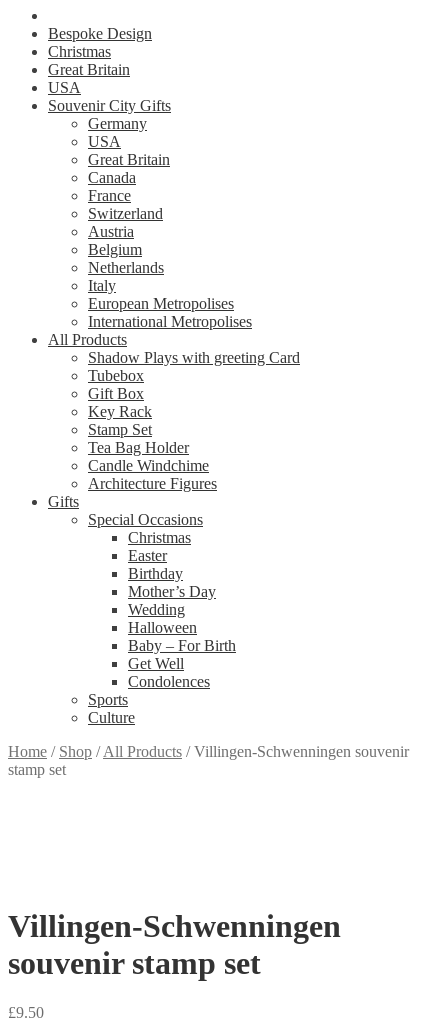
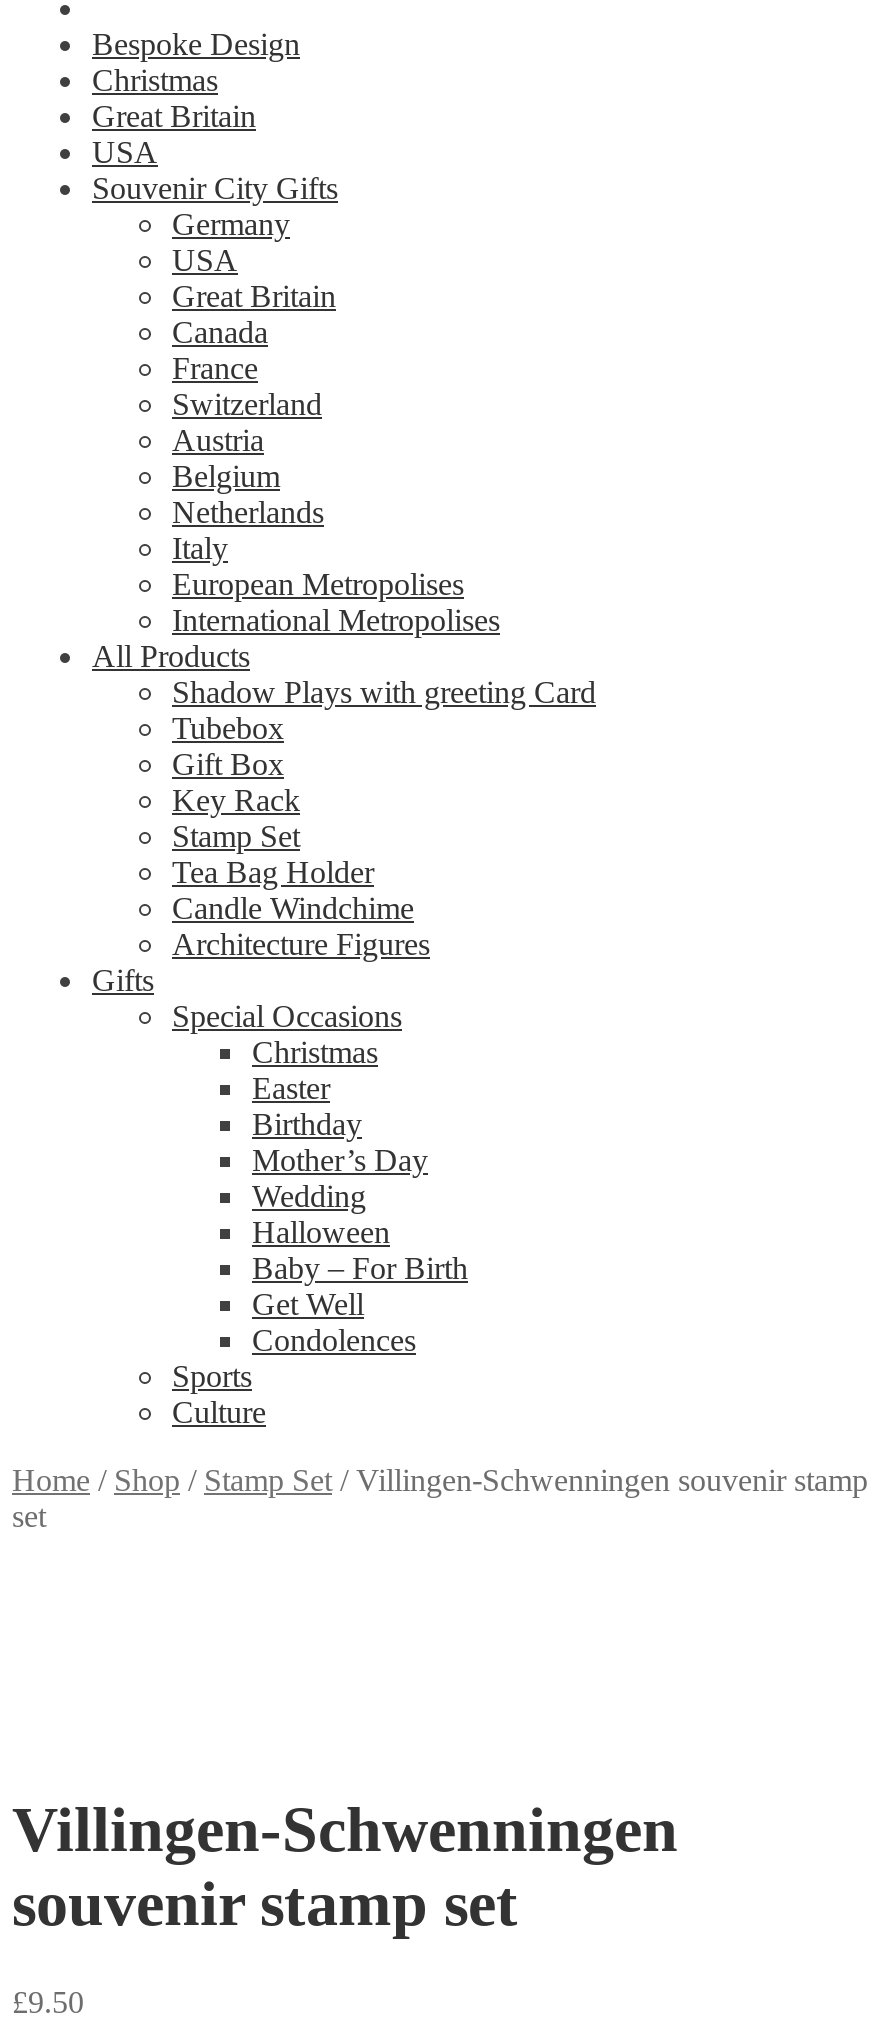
[8,743,409,778] Home / Shop / All Products / Villingen-Schwenningen souvenir | stamp set -> [12,1463,868,1533] Home / Shop / Stamp Set / Villingen-Schwenningen souvenir stamp | set

